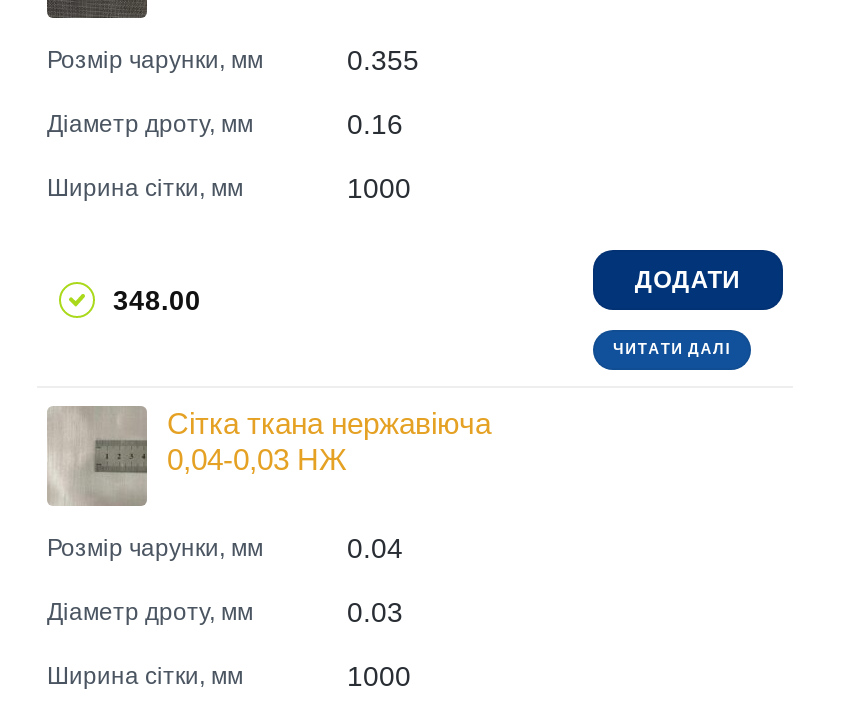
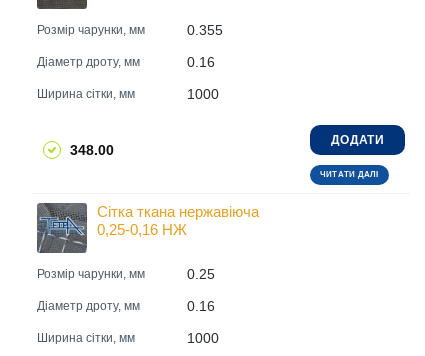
[49,406,347,506] [image] | 0,04-0,03 НЖ -> [37,203,187,253] [image] | 0,25-0,16 НЖ
[347,533,403,565] 0.04 -> [187,266,215,282] 0.25
[347,597,403,629] 0.03 -> [187,298,215,314] 0.16

